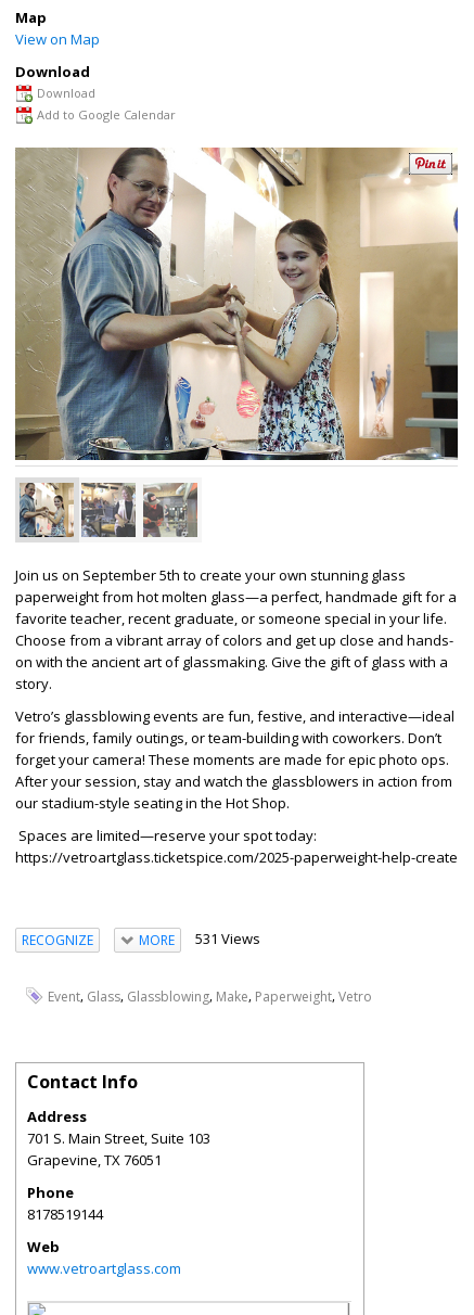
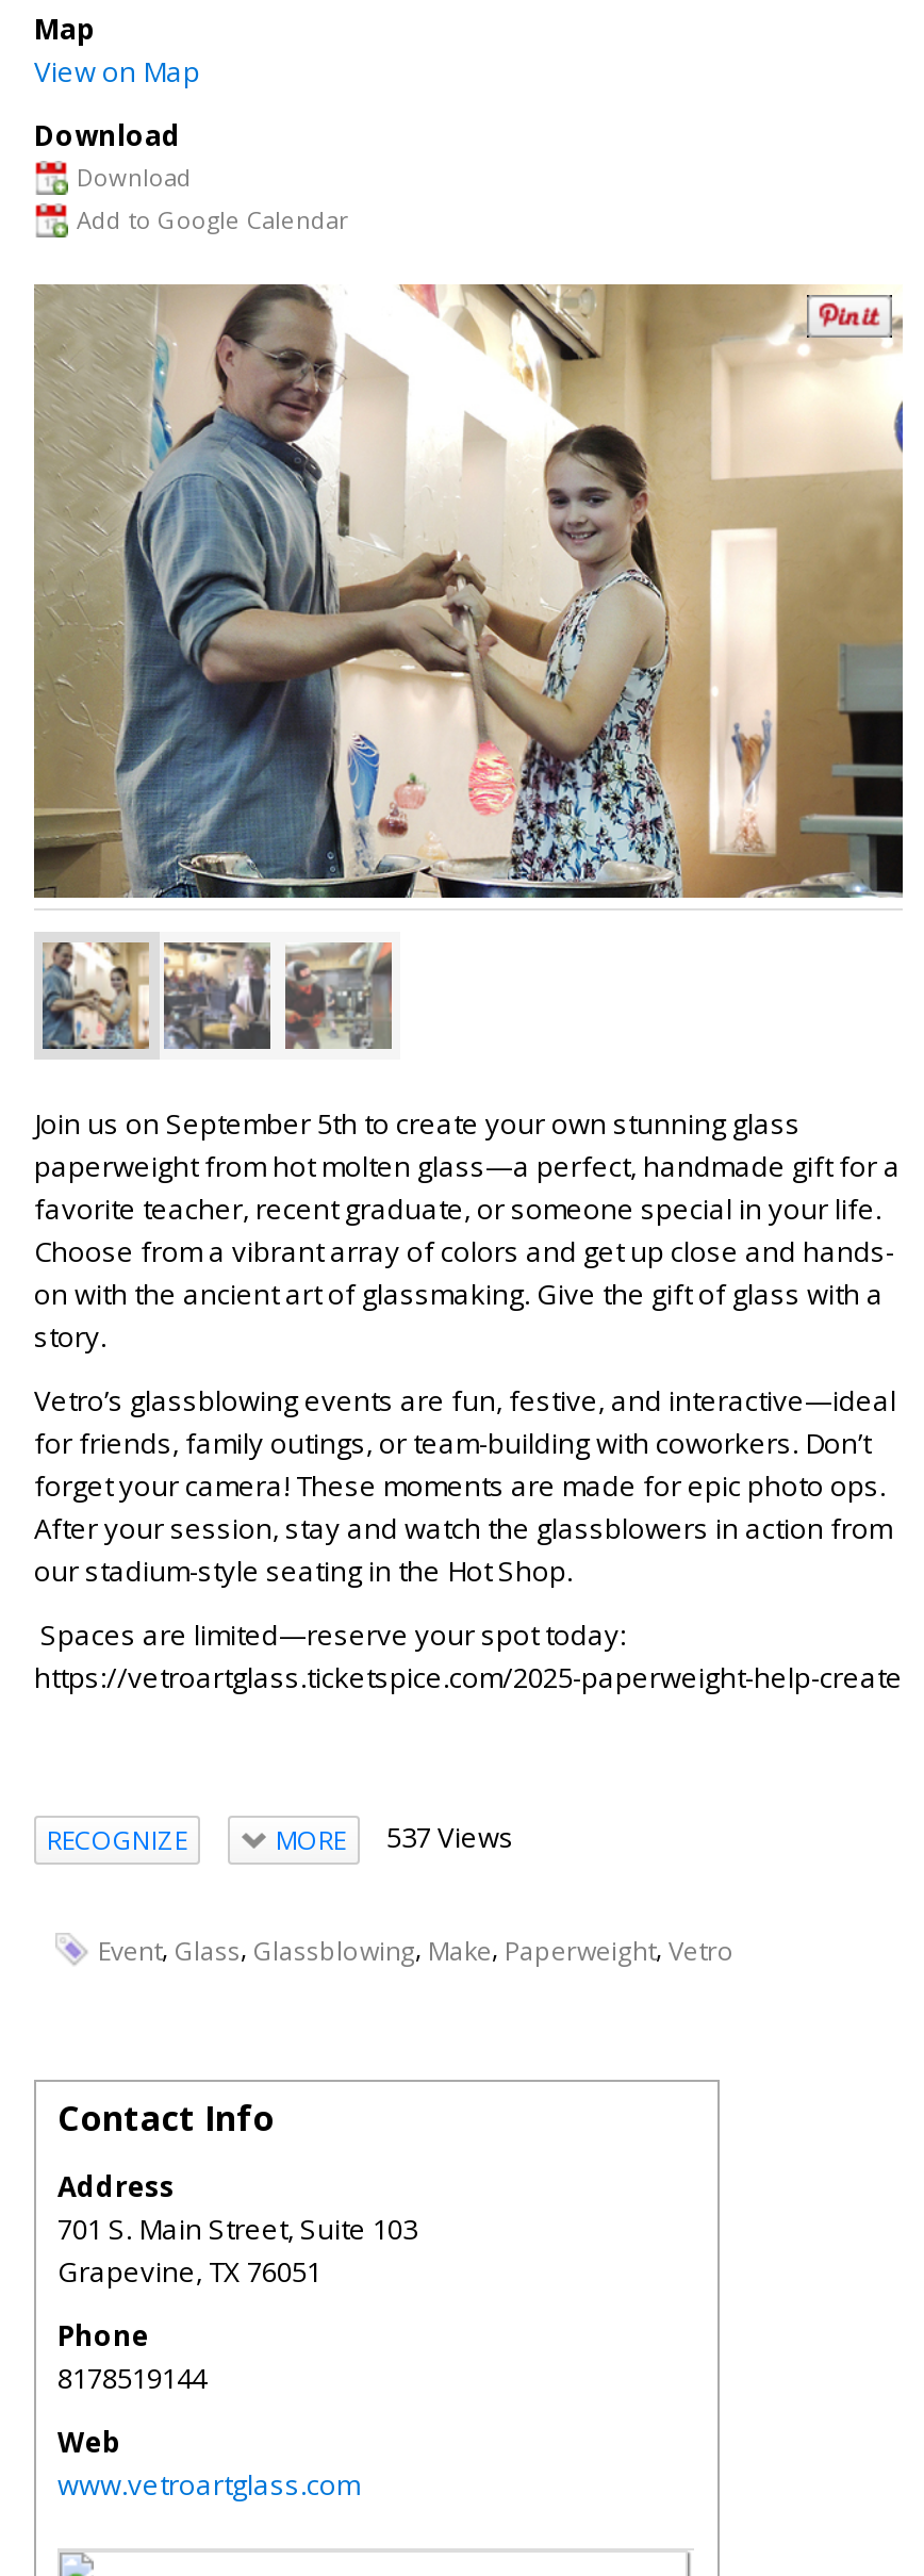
[138,929,260,950] MORE 531 Views -> [276,1818,514,1859] MORE 537 Views

